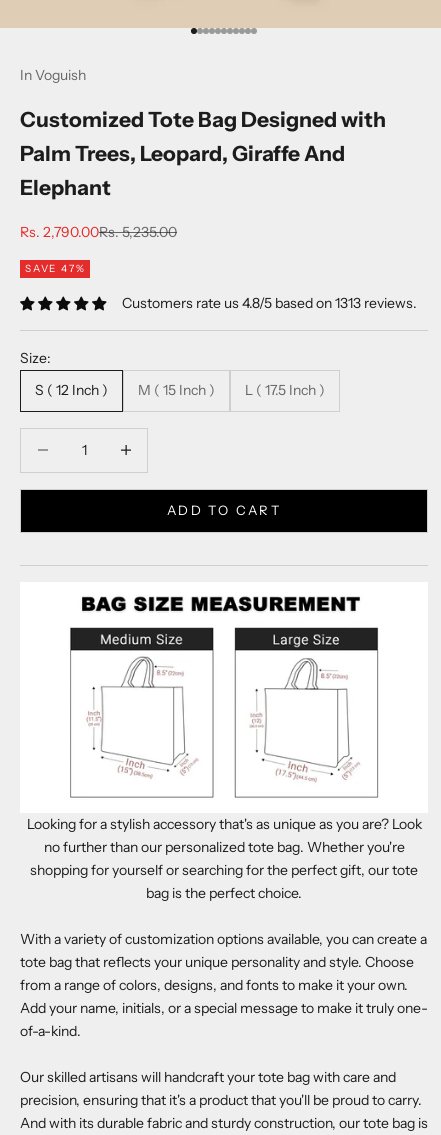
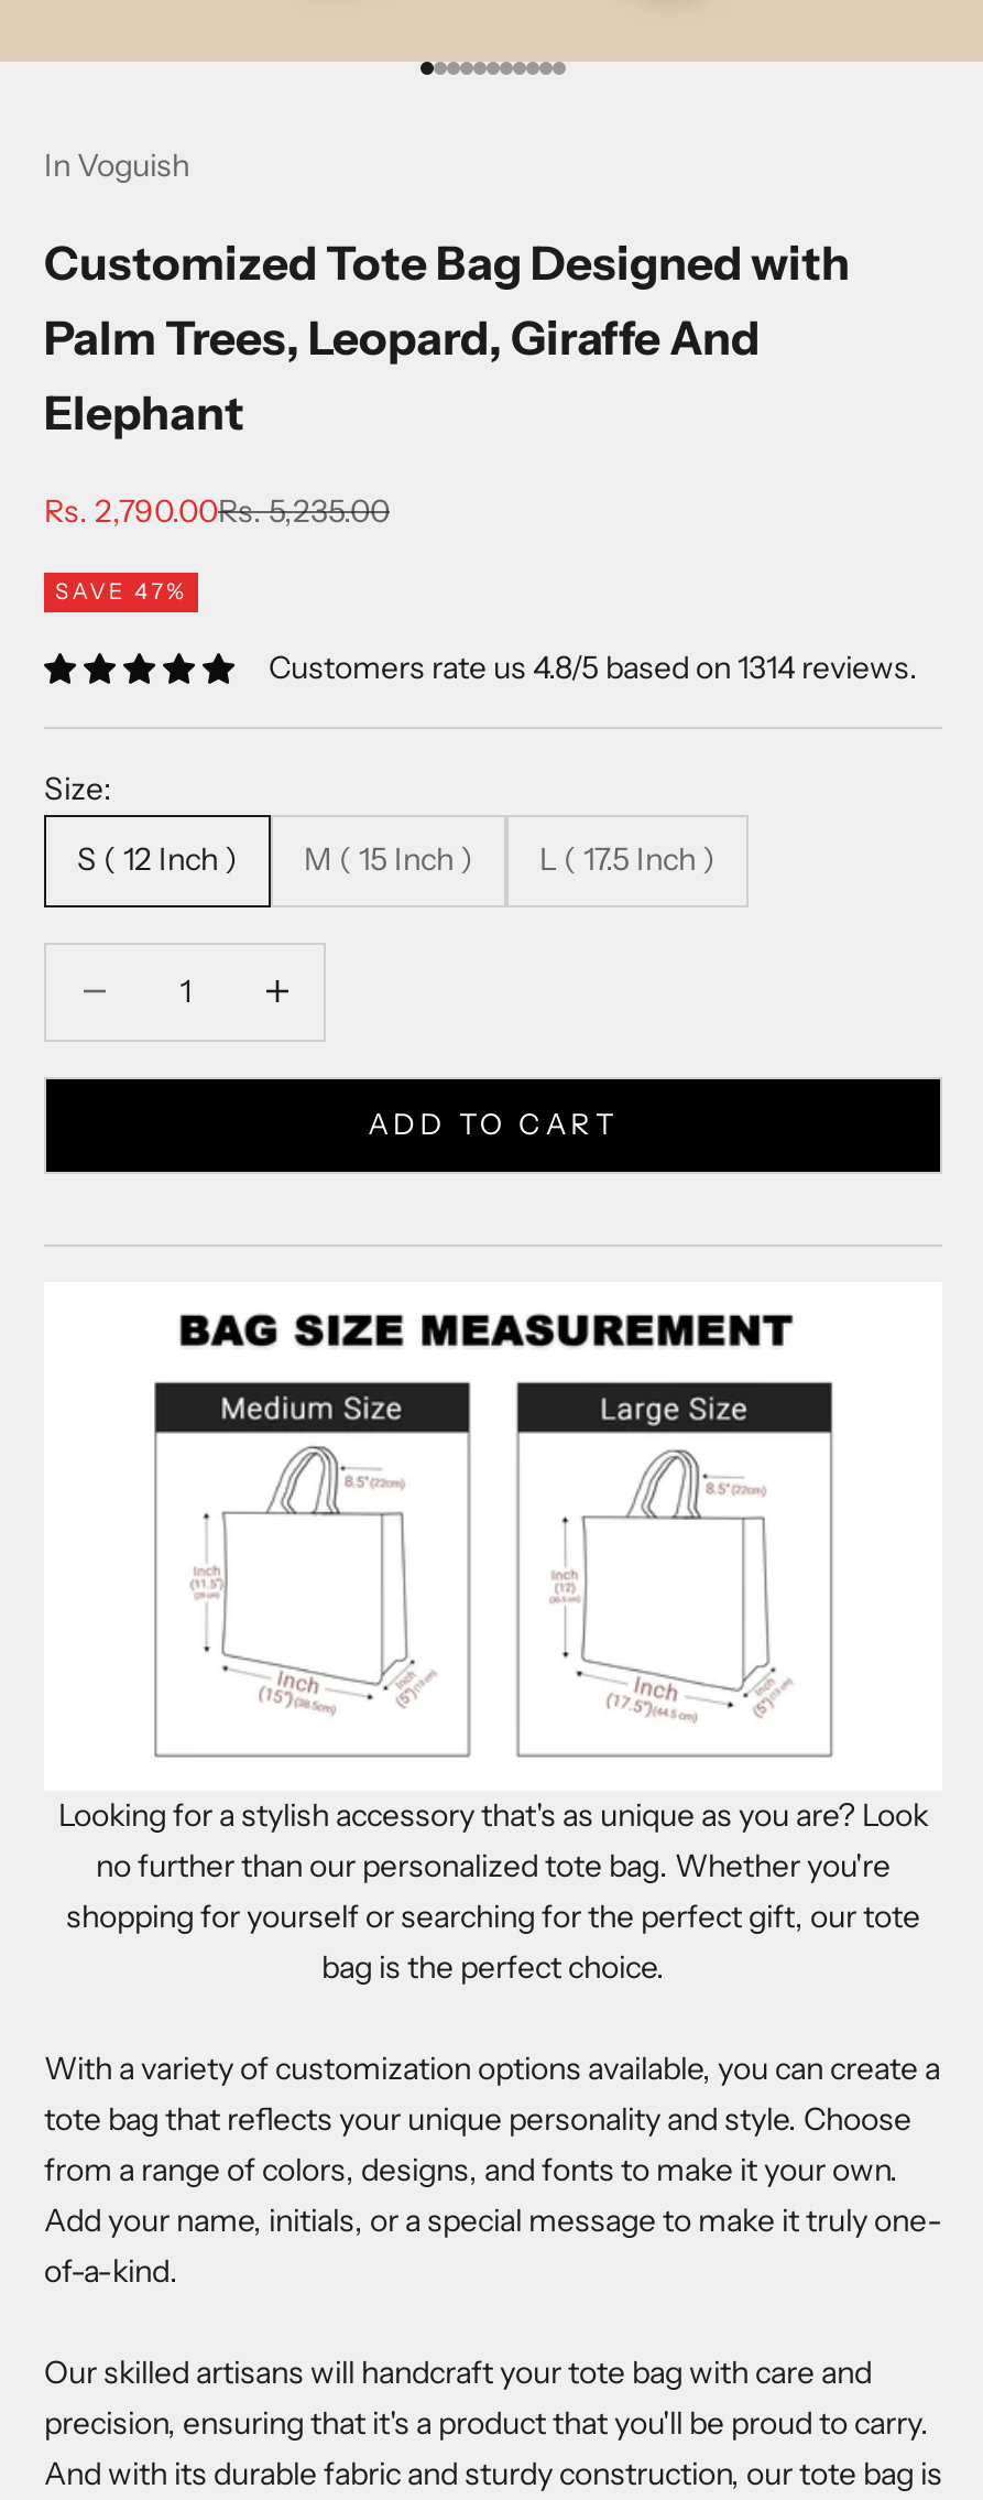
[122,294,417,312] Customers rate us 4.8/5 based on 1313 reviews. -> [269,648,918,688] Customers rate us 4.8/5 based on 1314 reviews.

